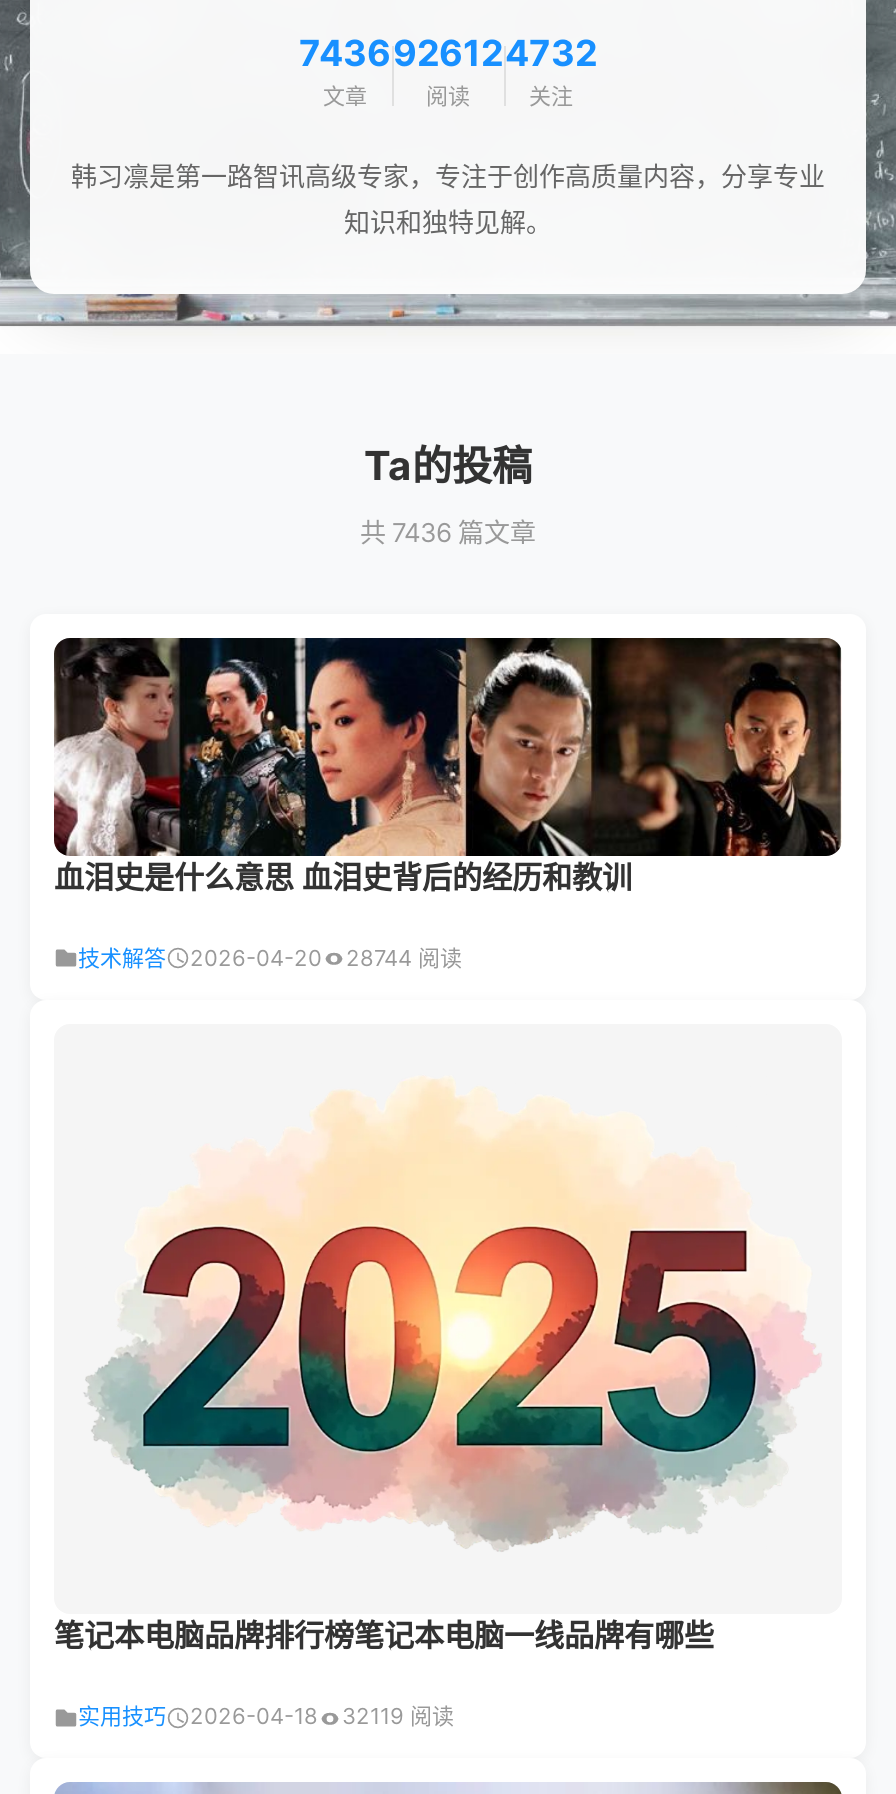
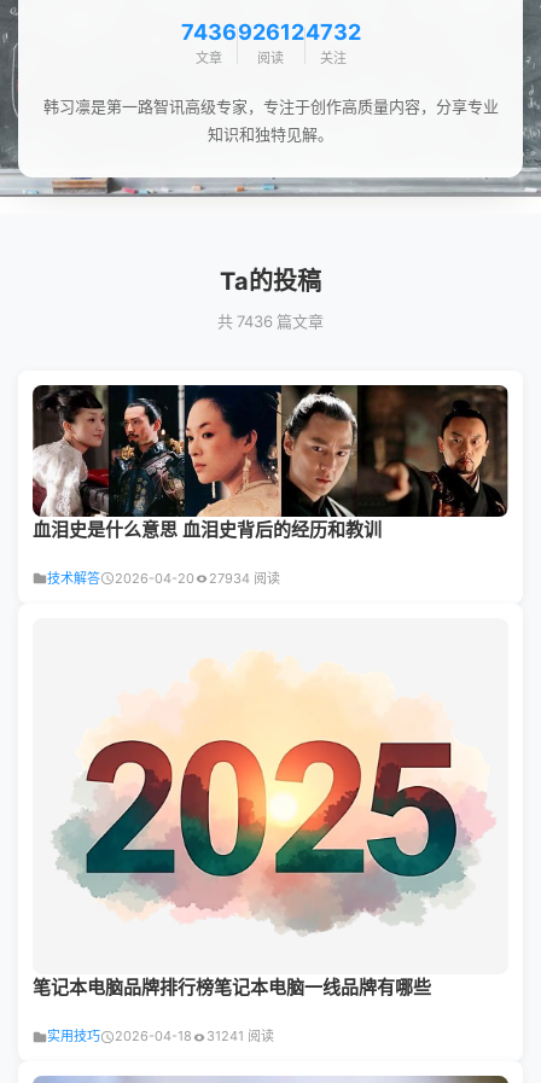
[78,947,462,969] 技术解答 2026-04-20 28744 阅读 -> [47,572,280,585] 技术解答 2026-04-20 27934 阅读
[78,1706,454,1728] 实用技巧 2026-04-18 32119 阅读 -> [47,1030,274,1043] 实用技巧 2026-04-18 31241 阅读

